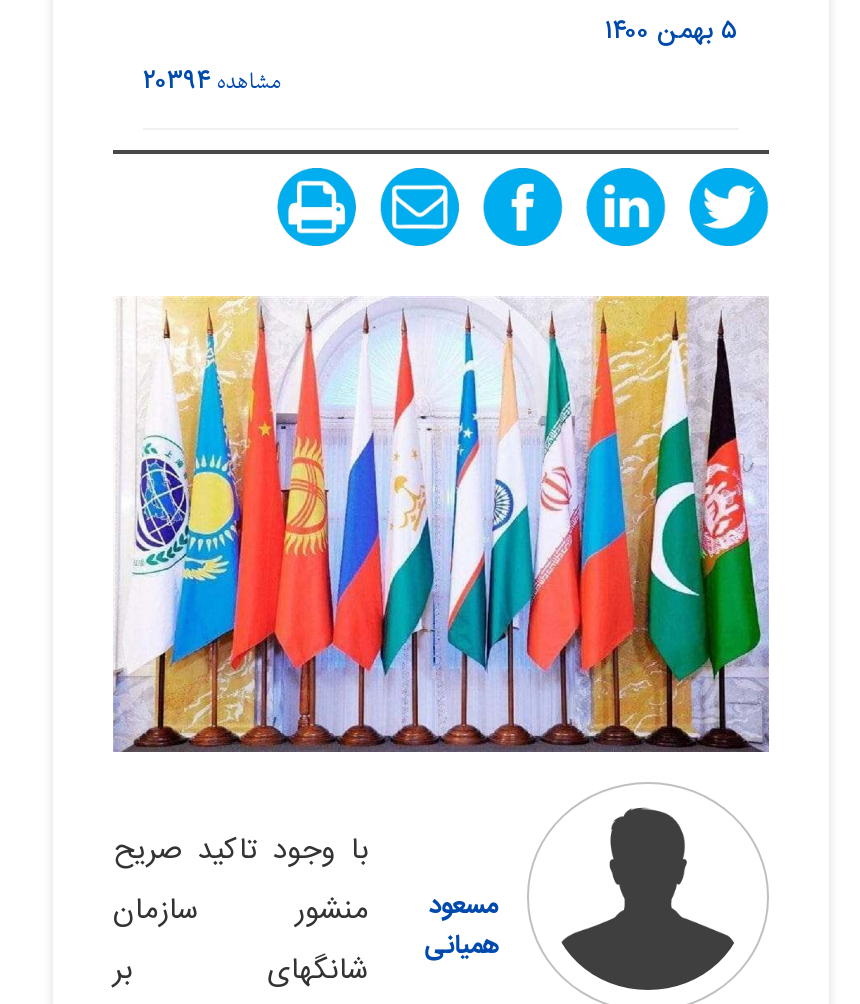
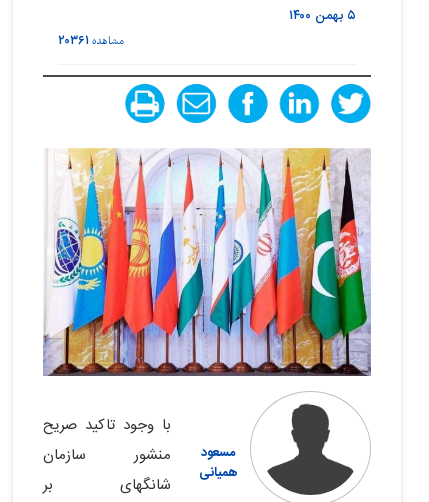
[143,60,281,104] مشاهده ۲۰۳۹۴ -> [58,30,124,52] مشاهده ۲۰۳۶۱

